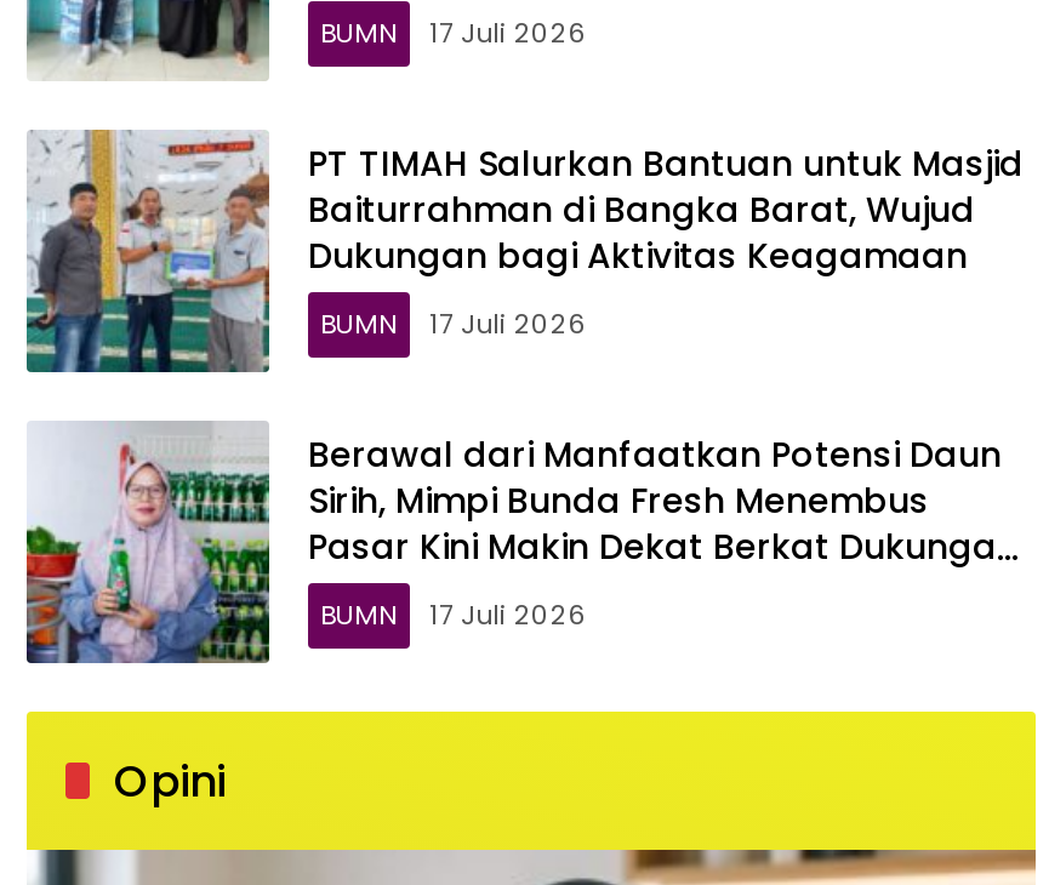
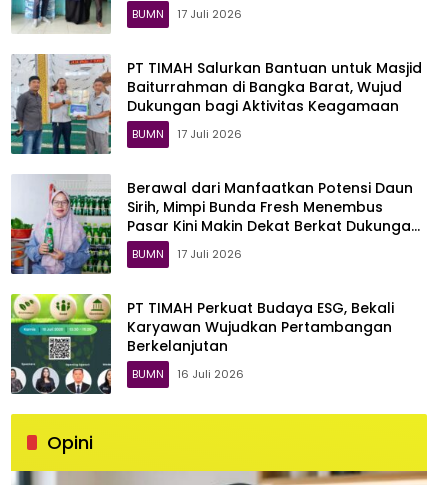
none -> [10,294,394,395] [image] | PT TIMAH Perkuat Budaya ESG, Bekali | Karyawan Wujudkan Pertambangan | Berkelanjutan | BUMN | 16 Juli 2026

